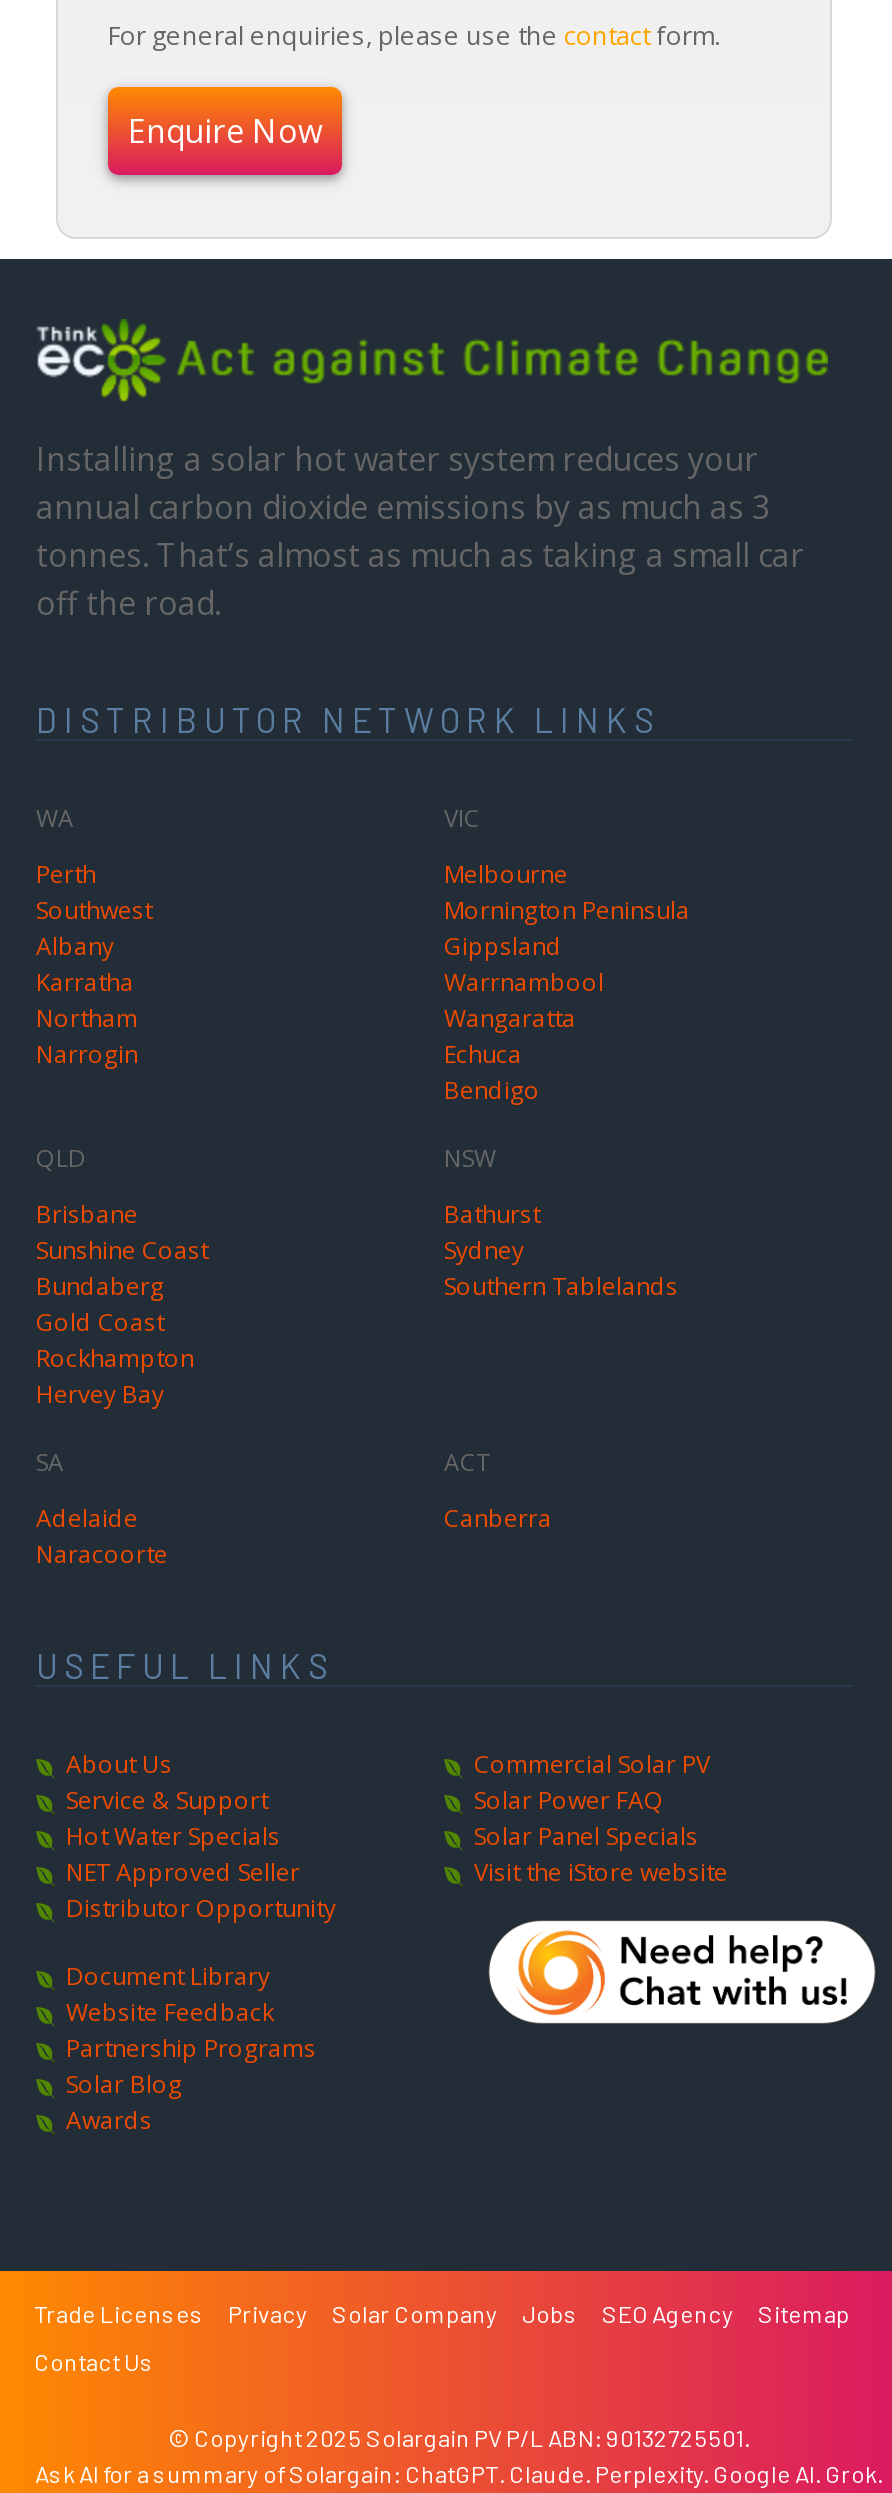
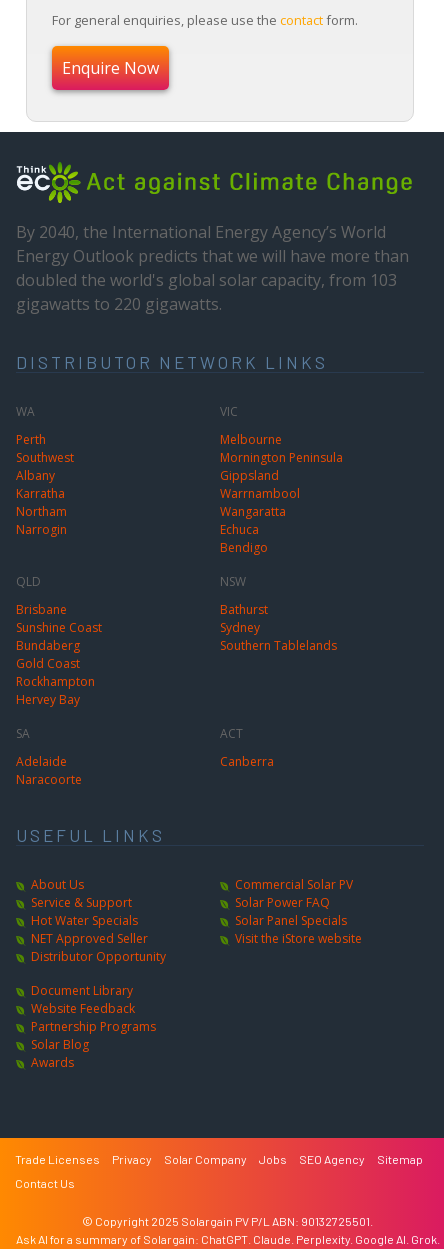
[36,438,804,626] Installing a solar hot water system reduces your | annual carbon dioxide emissions by as much as 3 | tonnes. That’s almost as much as taking a small car | off the road. -> [16,221,409,315] By 2040, the International Energy Agency’s World | Energy Outlook predicts that we will have more than | doubled the world's global solar capacity, from 103 | gigawatts to 220 gigawatts.
[486,1919,878,2025] [image] -> none

